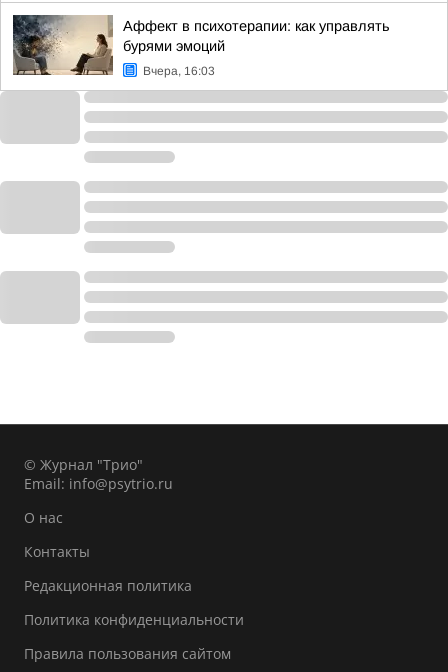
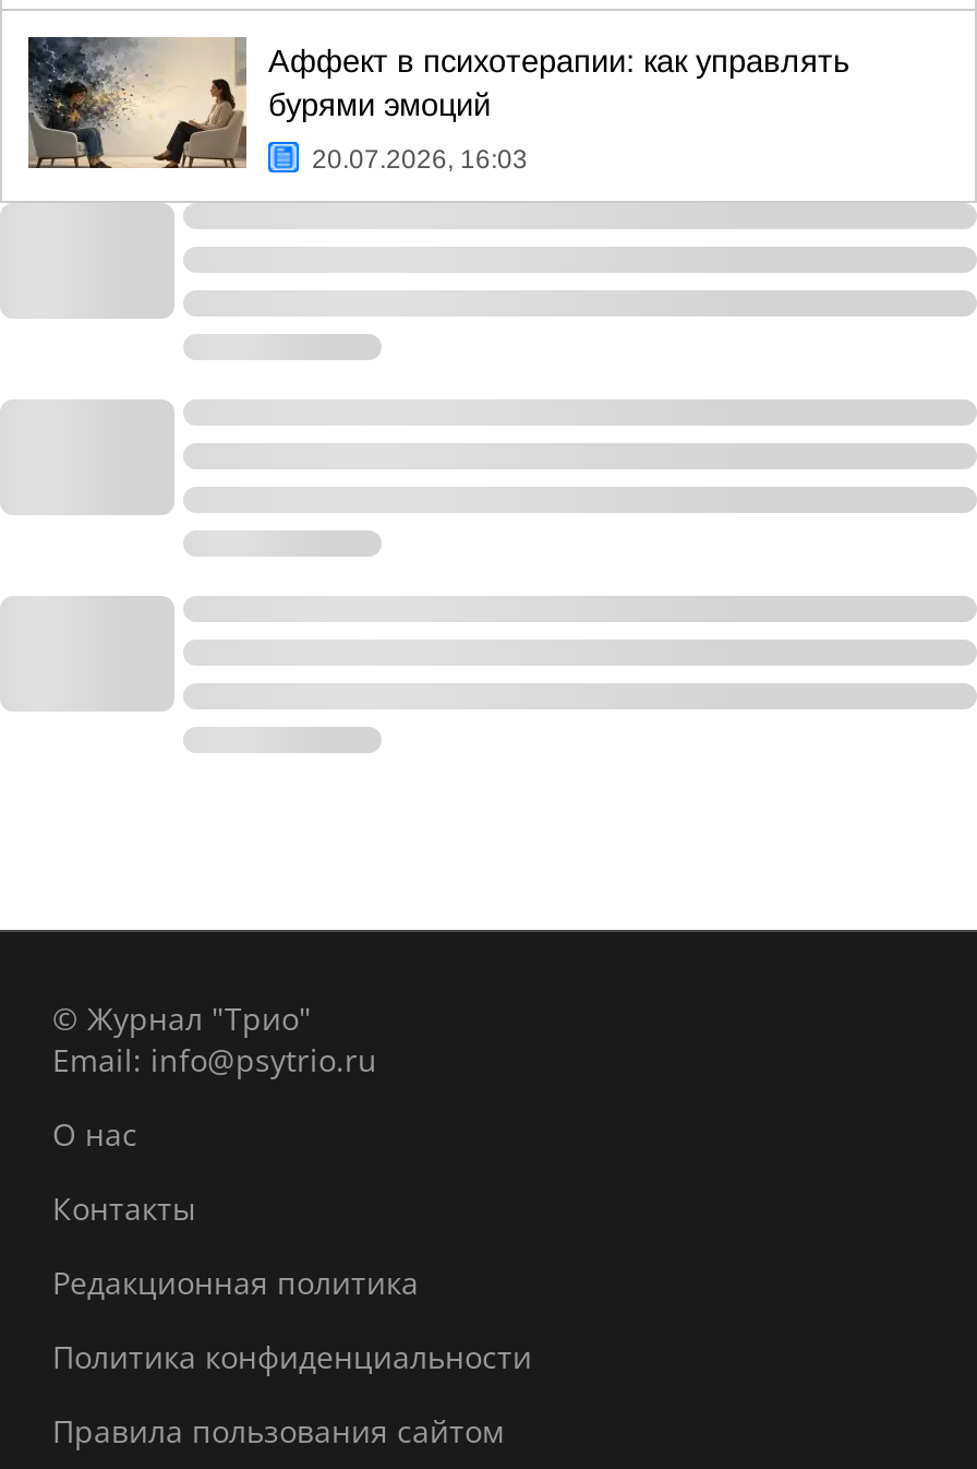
[143,64,215,78] Вчера, 16:03 -> [312,144,528,175] 20.07.2026, 16:03

